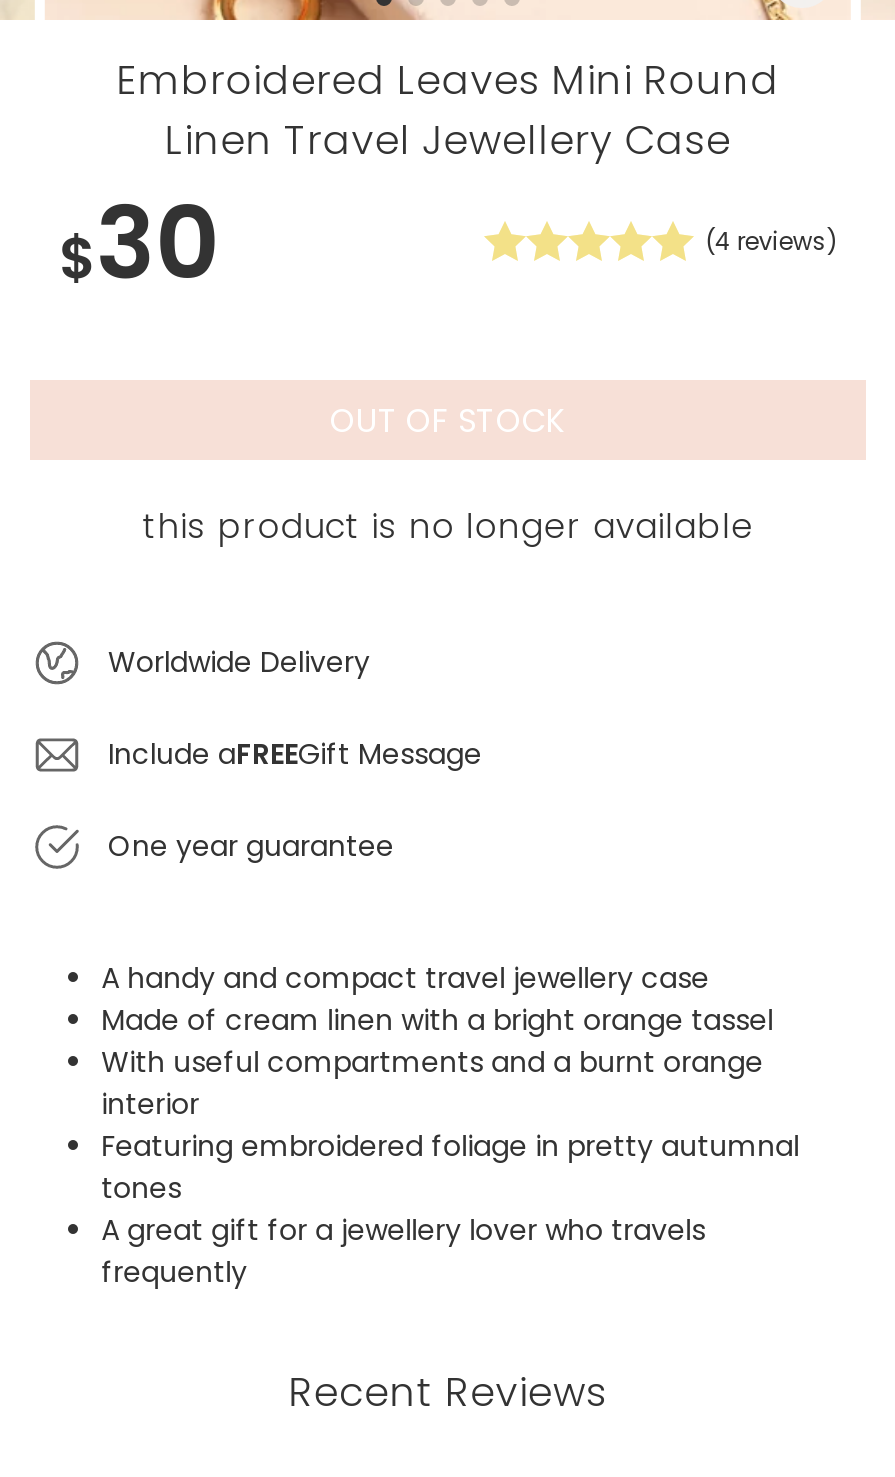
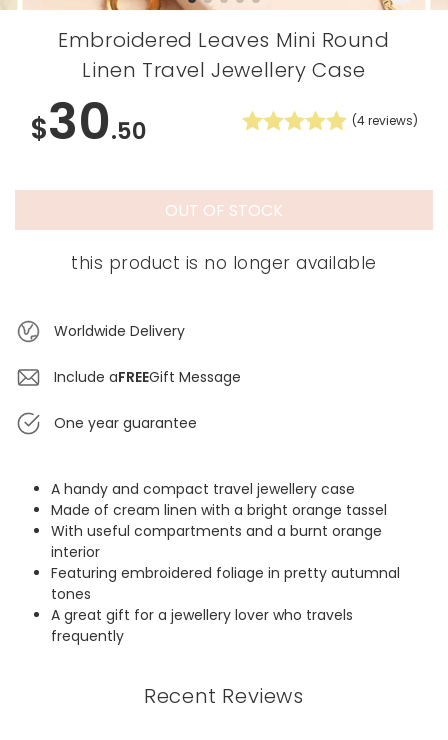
[59,175,221,315] $30 -> [30,87,147,157] $30.50

